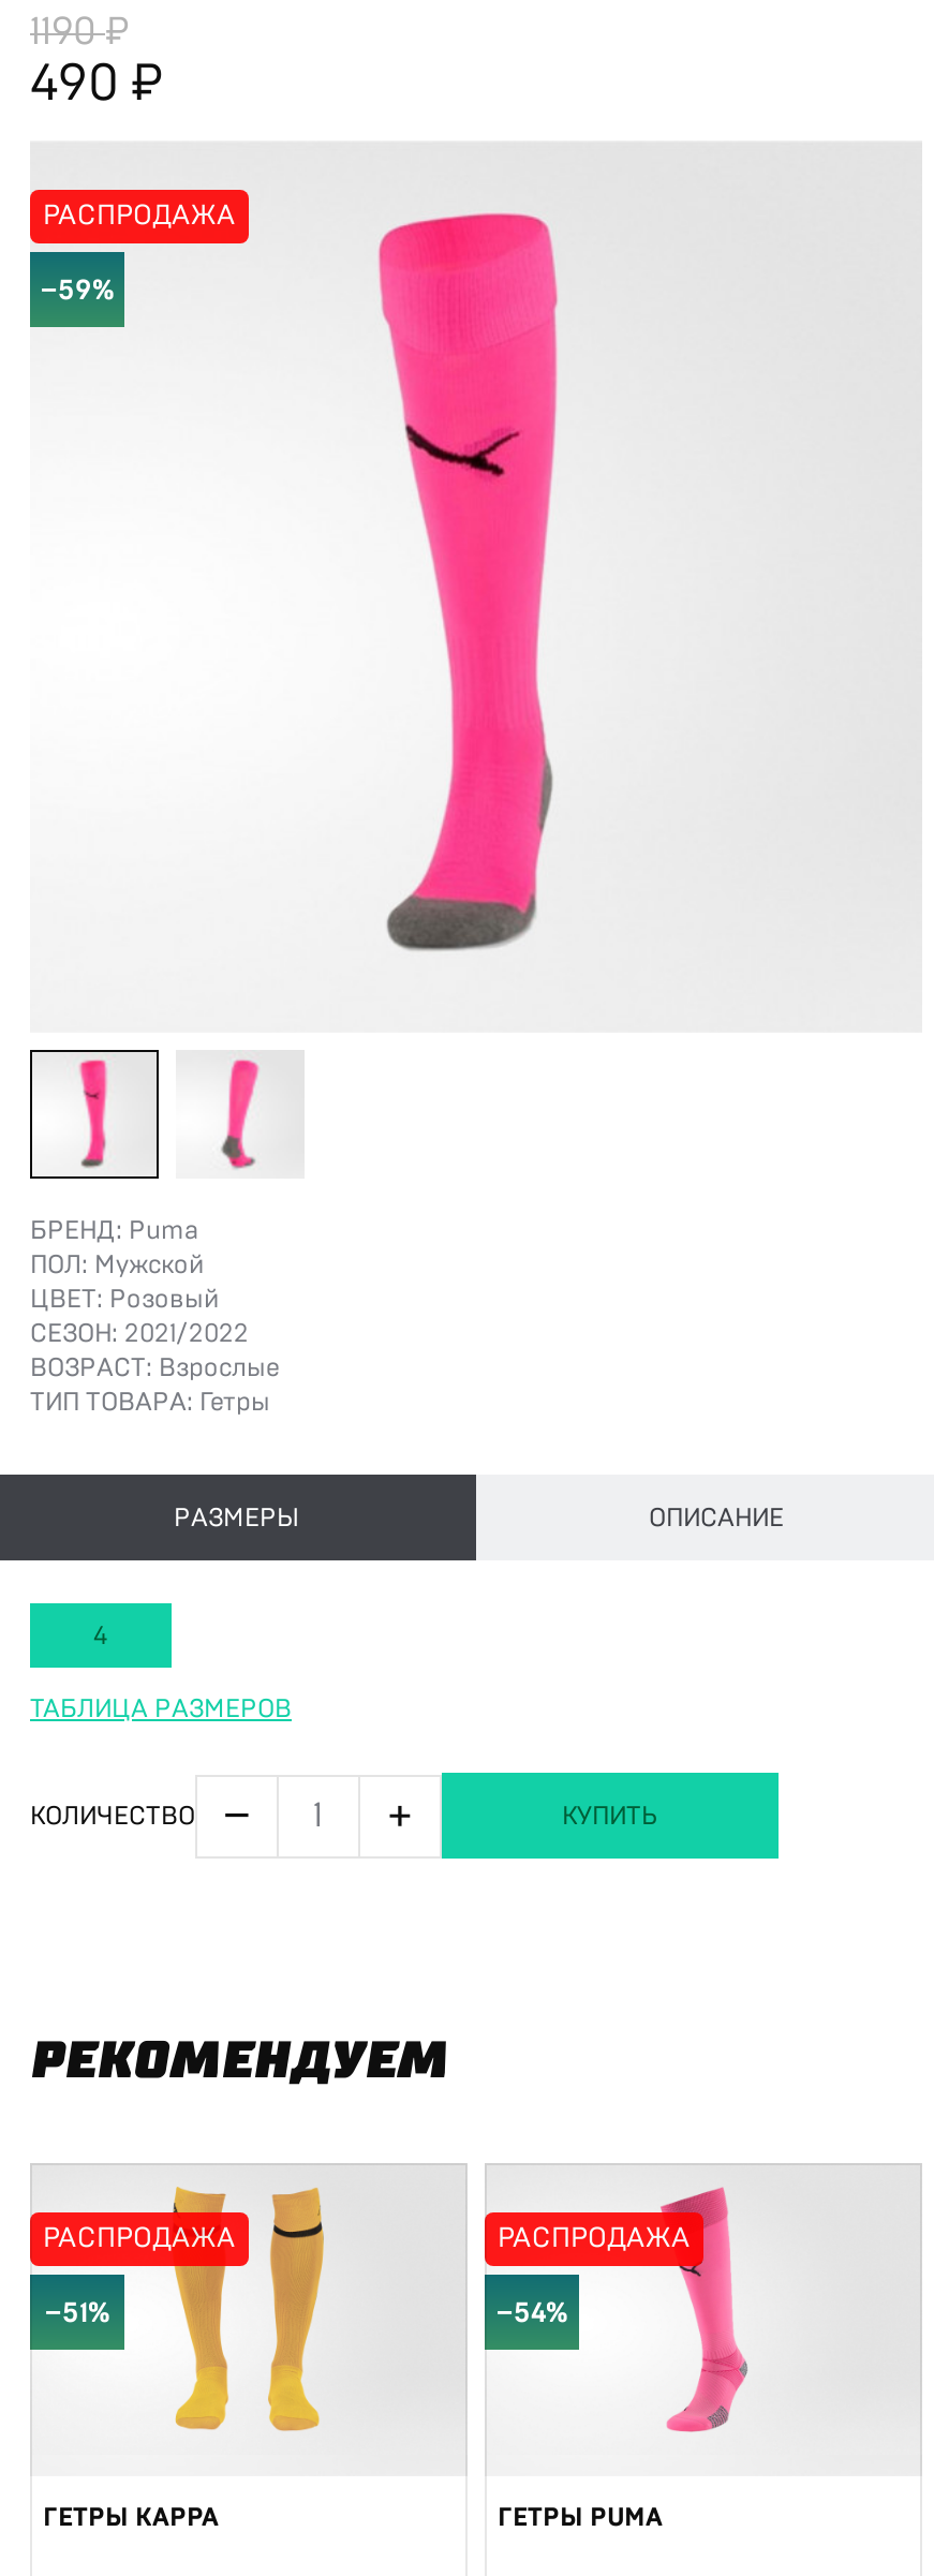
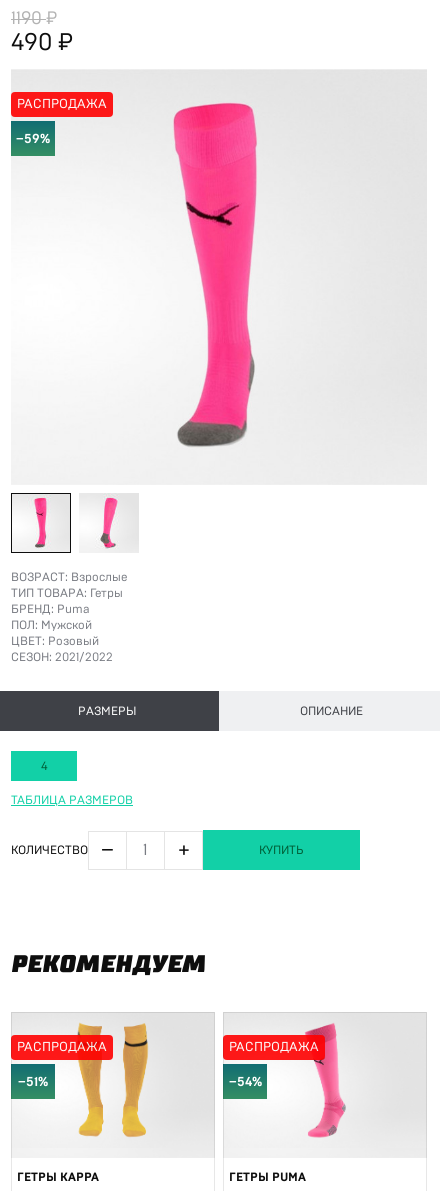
moved [373,207,562,681] -> [171,132,259,353]: [image]
moved [30,1252,249,1346] -> [11,619,113,663]: ПОЛ: Мужской | ЦВЕТ: Розовый | СЕЗОН: 2021/2022
moved [30,1354,279,1415] -> [11,571,127,599]: ВОЗРАСТ: Взрослые | ТИП ТОВАРА: Гетры

